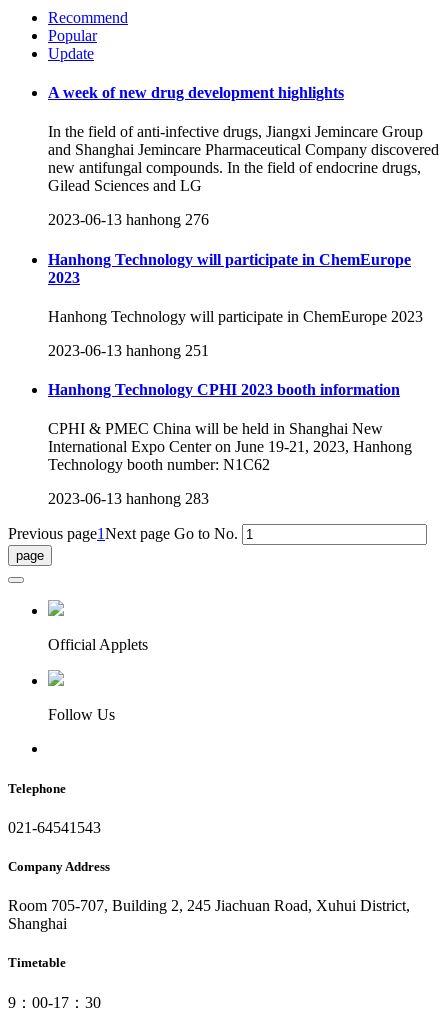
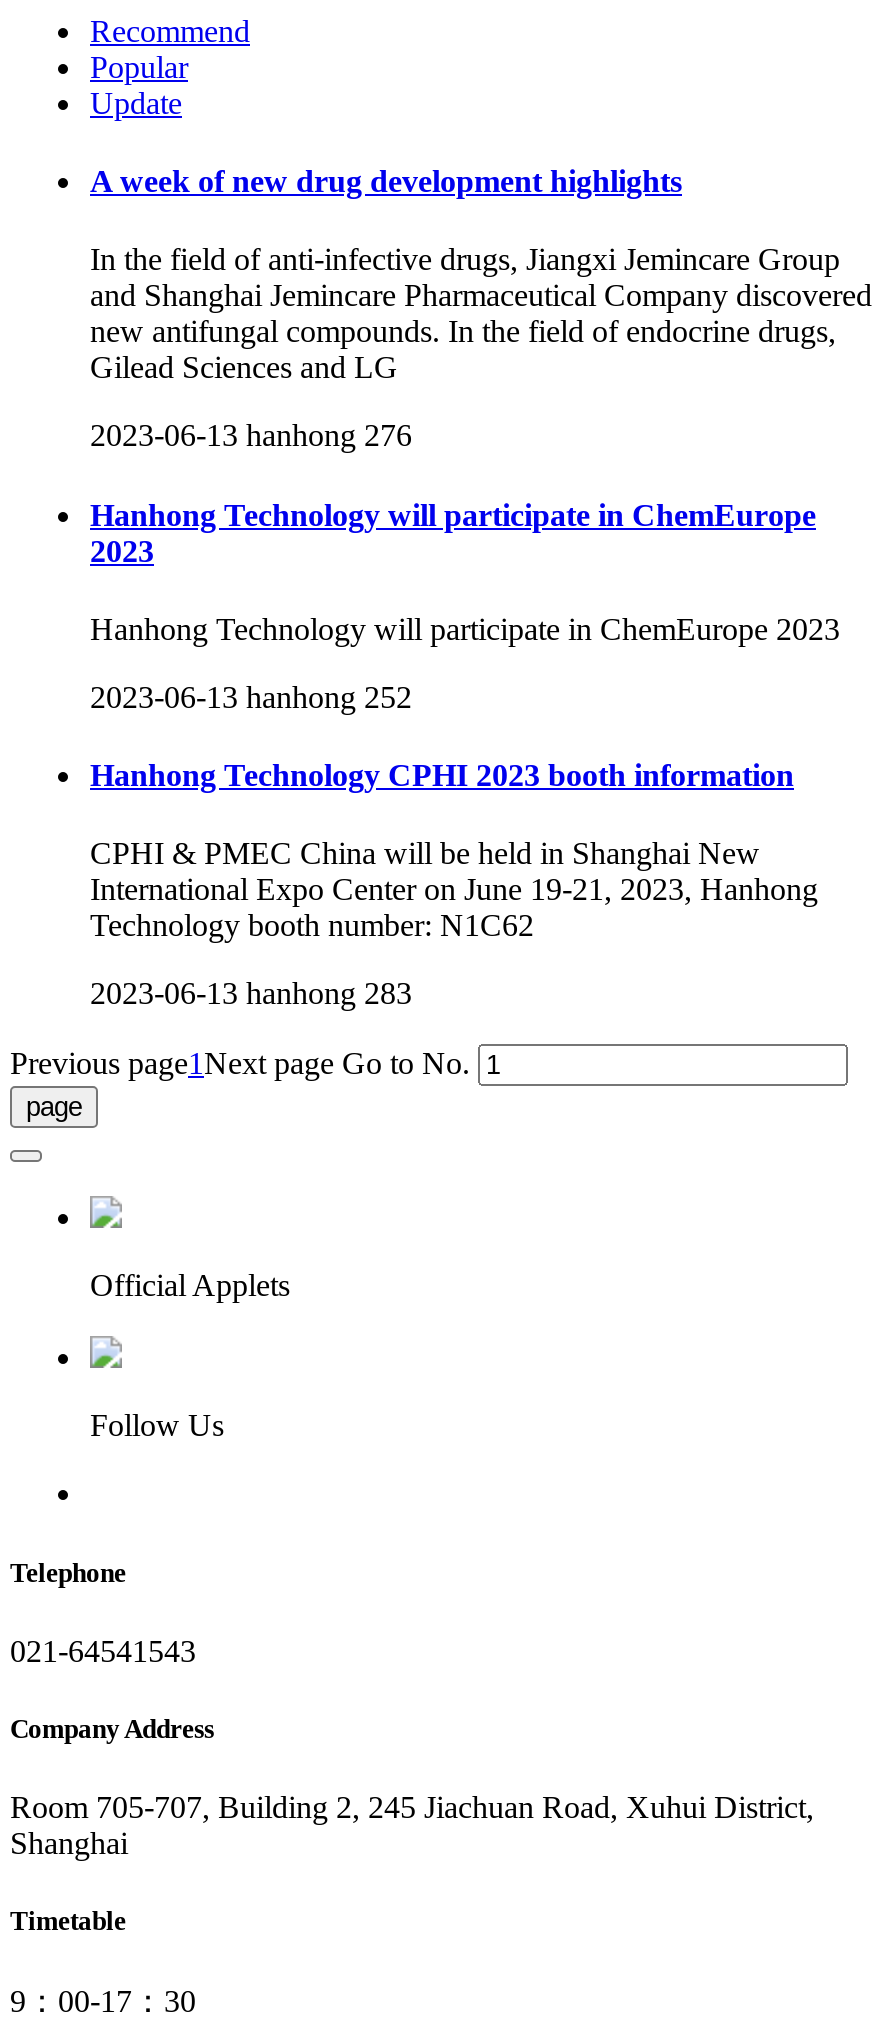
[48,342,209,359] 2023-06-13 hanhong 251 -> [90,680,412,714] 2023-06-13 hanhong 252

